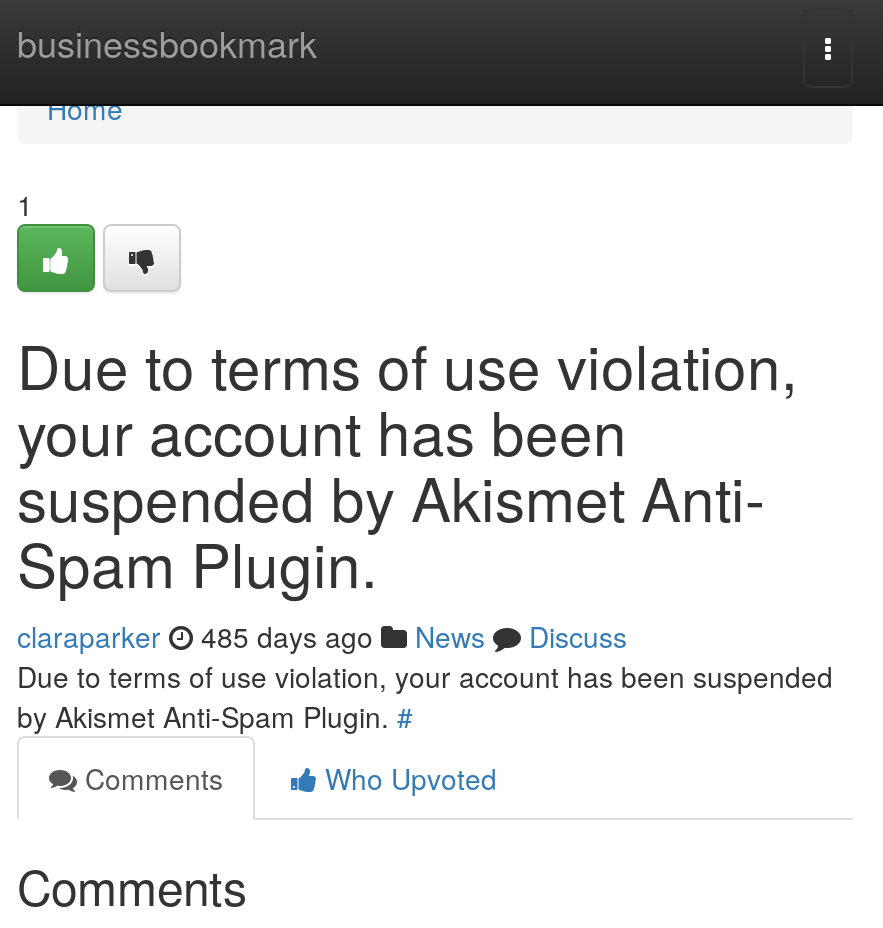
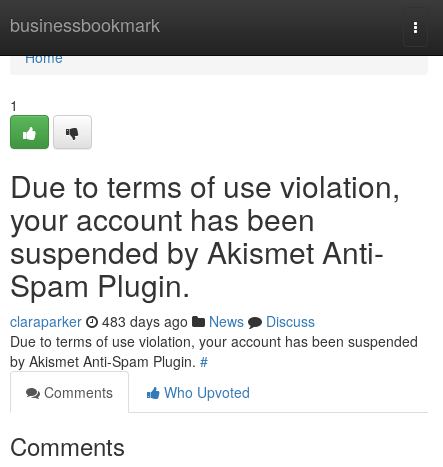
[17,616,627,656] claraparker 485 days ago News Discuss -> [10,311,315,331] claraparker 483 days ago News Discuss

